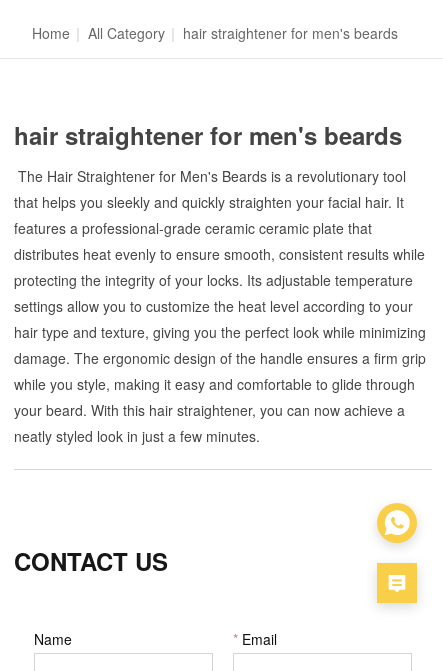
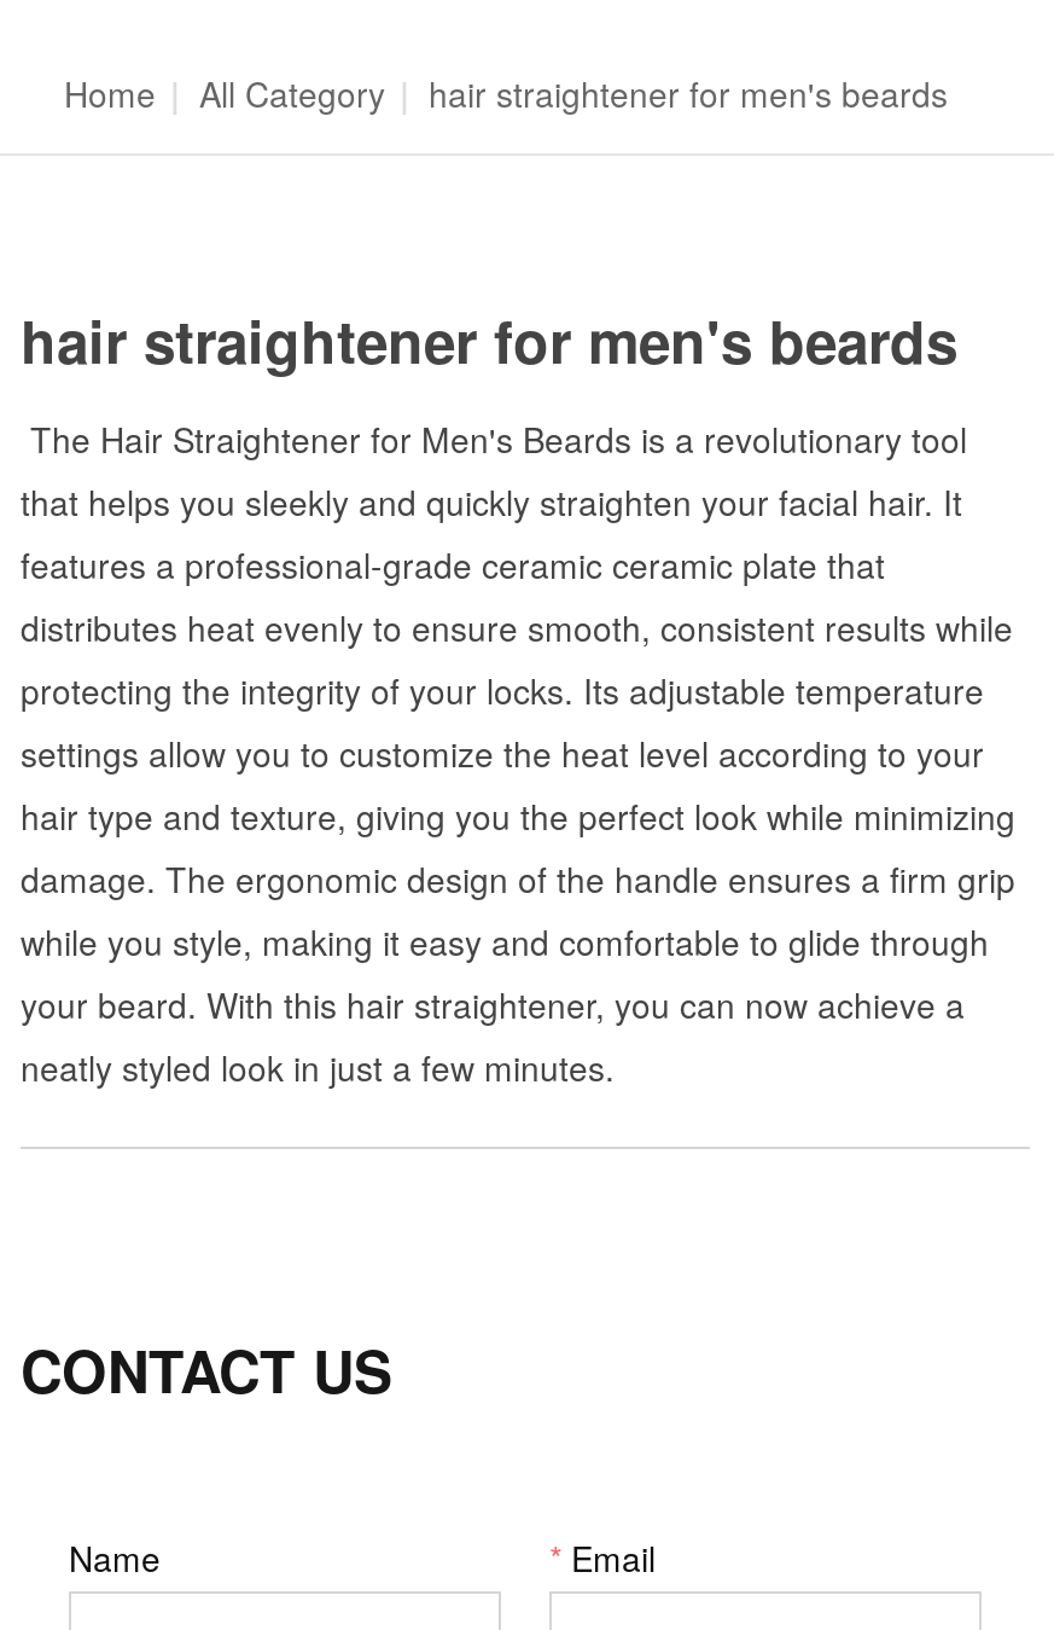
[375,502,419,546] [image] -> none
[375,562,419,607] [image] -> none

